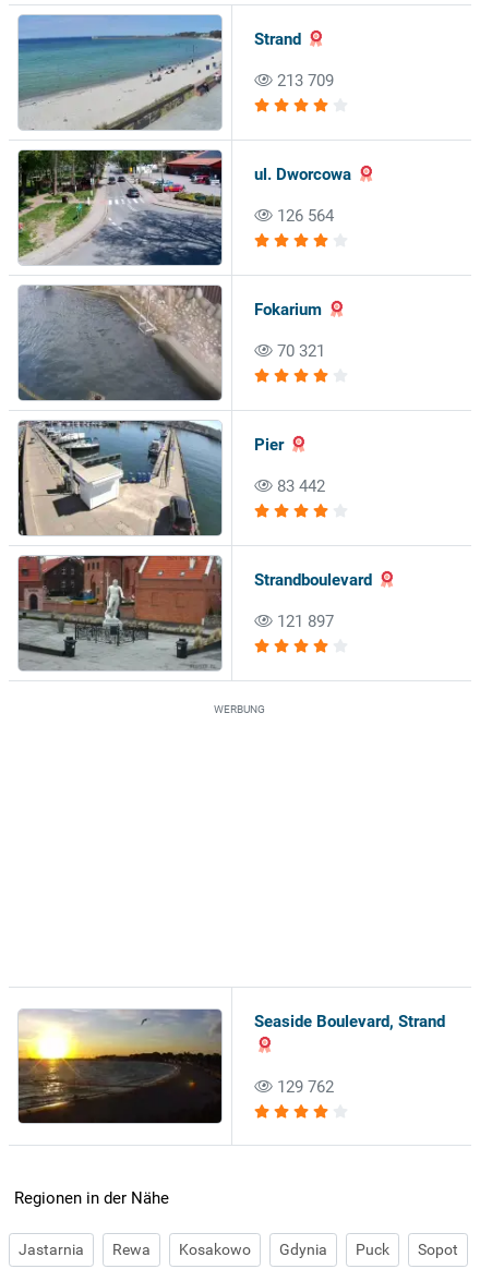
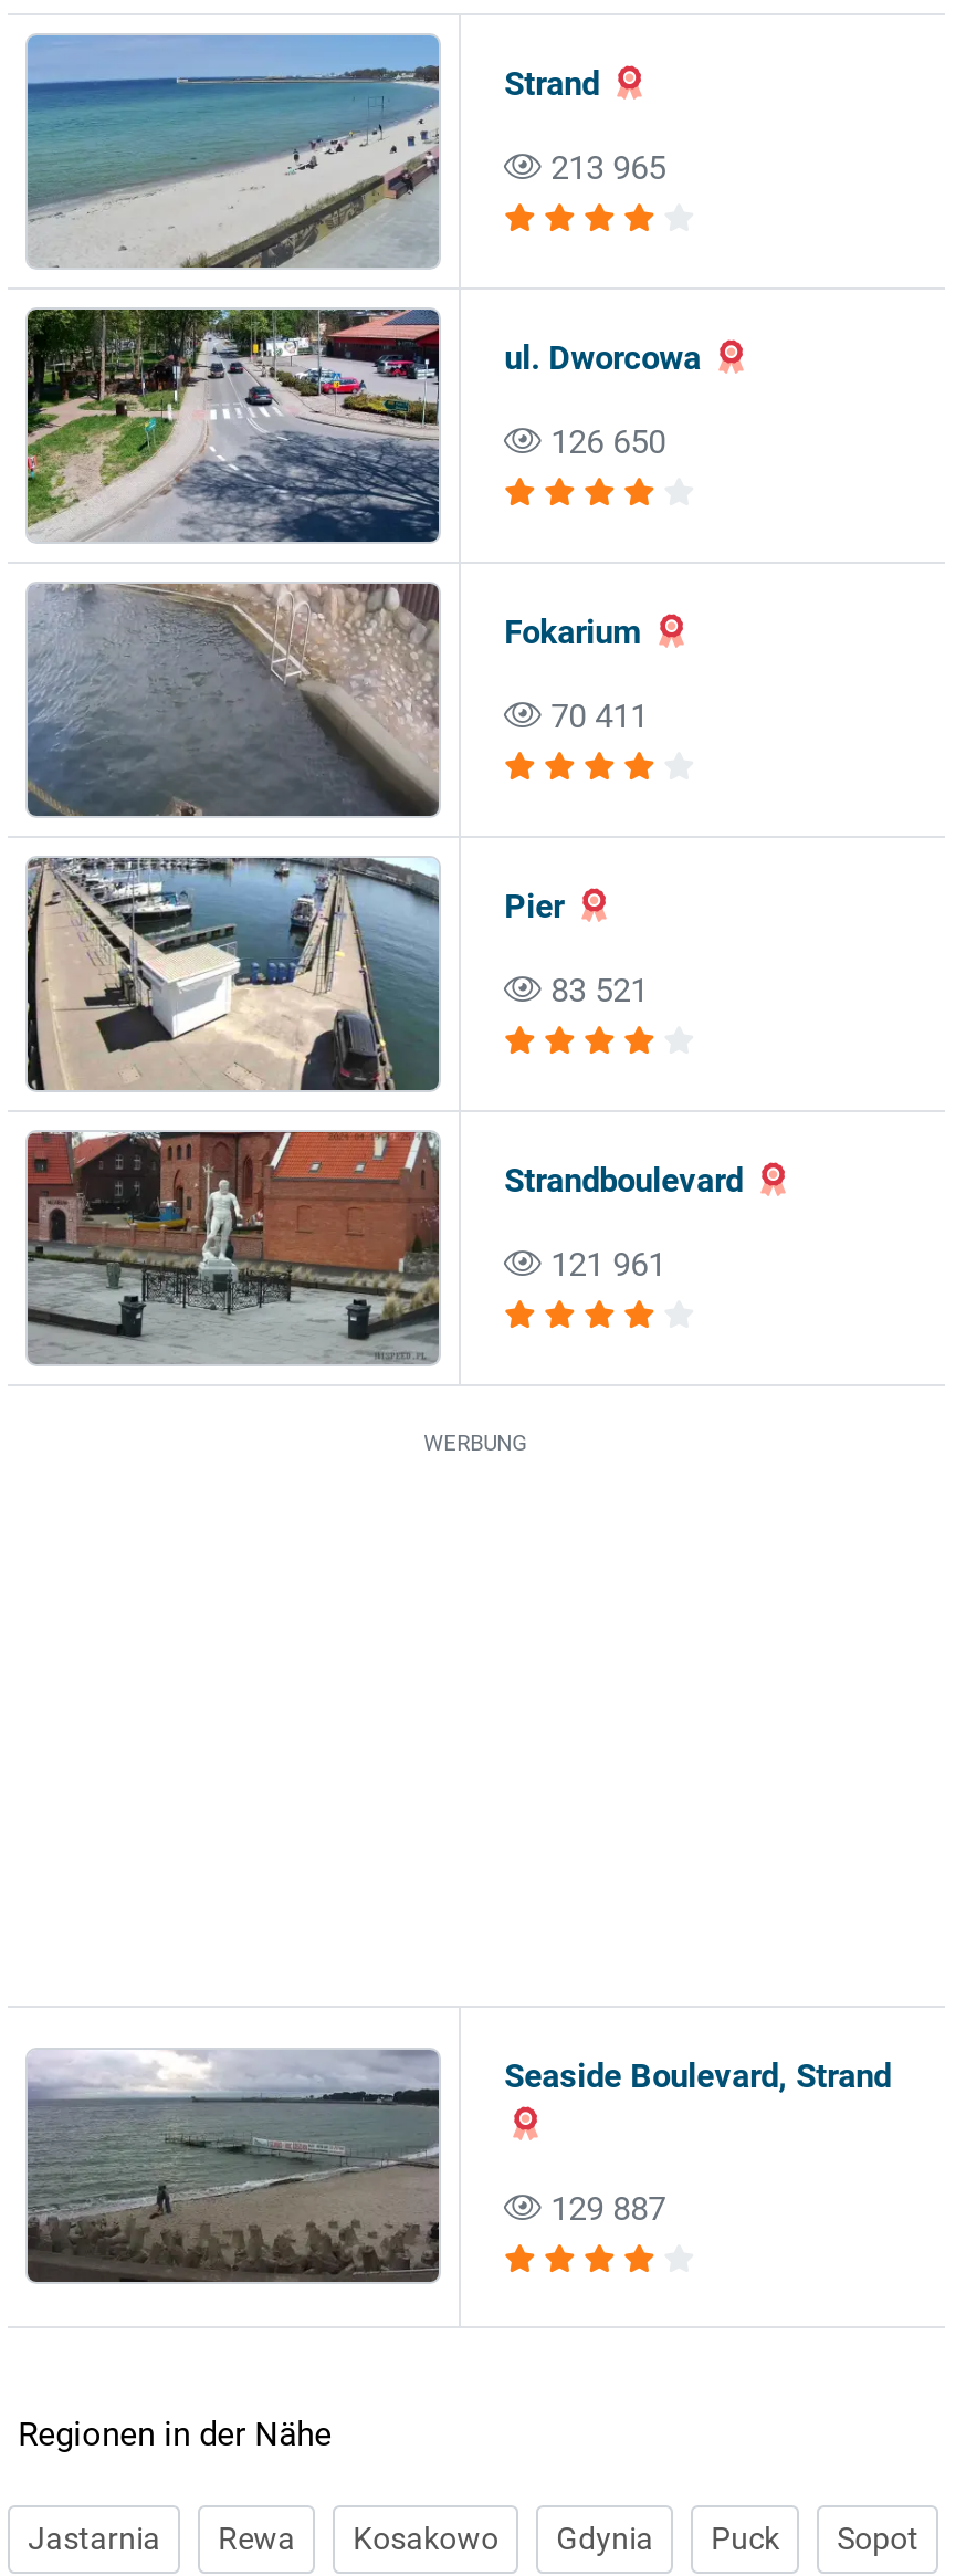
[272,71,333,91] 213 709 -> [542,148,666,188] 213 965
[272,206,333,226] 126 564 -> [542,423,666,462] 126 650
[272,341,325,361] 70 321 -> [542,697,648,737] 70 411
[272,477,325,496] 83 442 -> [542,971,648,1011] 83 521
[272,612,333,631] 121 897 -> [542,1245,666,1285] 121 961
[17,1010,221,1122] [image] -> [25,2050,441,2284] [image]
[272,1077,333,1097] 129 762 -> [542,2189,666,2229] 129 887

